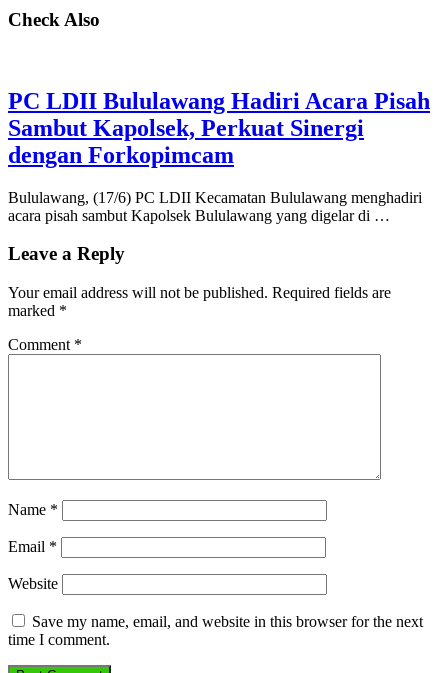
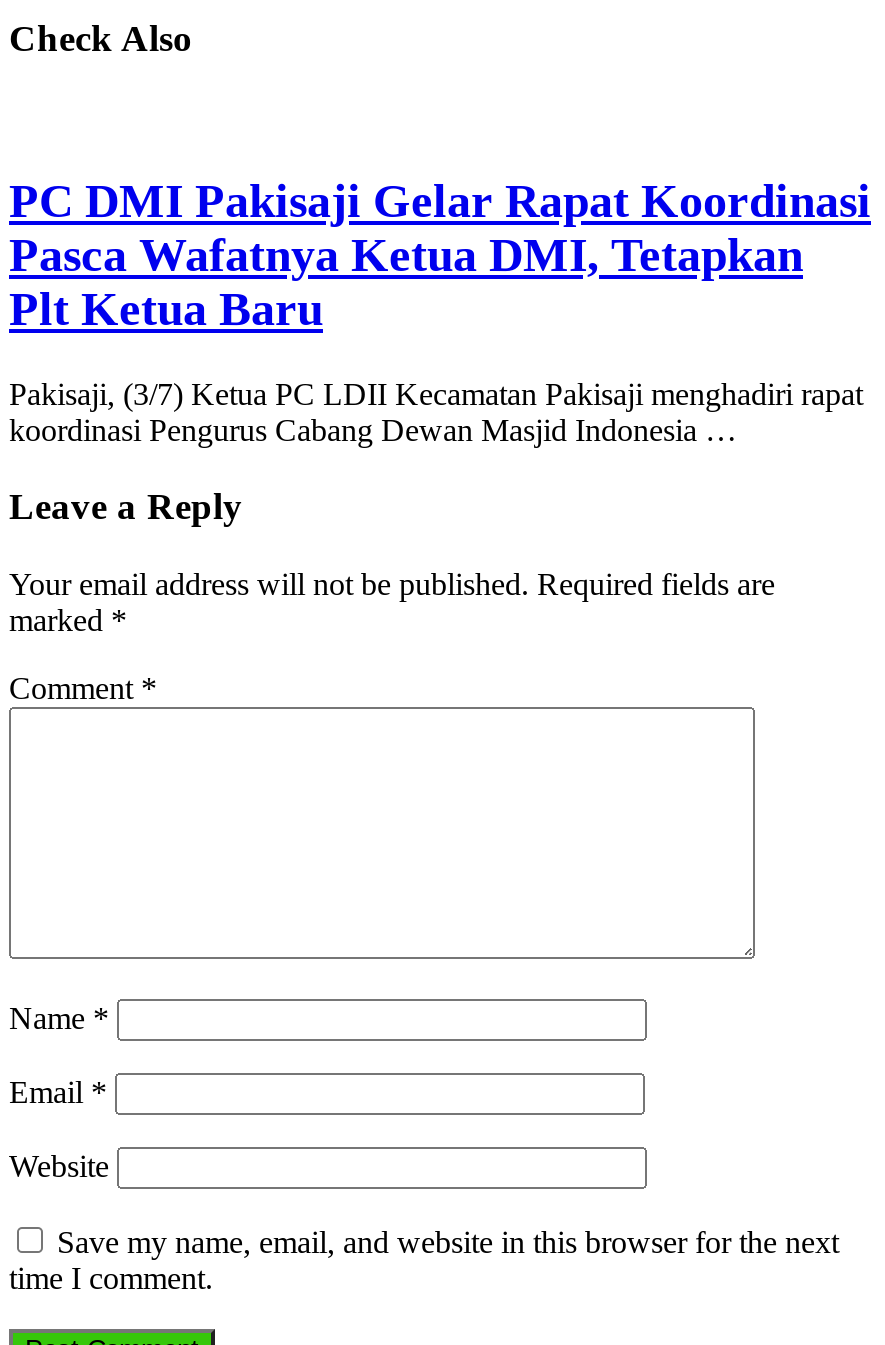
[8,88,430,168] PC LDII Bululawang Hadiri Acara Pisah | Sambut Kapolsek, Perkuat Sinergi | dengan Forkopimcam -> [9,174,871,334] PC DMI Pakisaji Gelar Rapat Koordinasi | Pasca Wafatnya Ketua DMI, Tetapkan | Plt Ketua Baru
[8,189,422,224] Bululawang, (17/6) PC LDII Kecamatan Bululawang menghadiri | acara pisah sambut Kapolsek Bululawang yang digelar di … -> [9,376,863,446] Pakisaji, (3/7) Ketua PC LDII Kecamatan Pakisaji menghadiri rapat | koordinasi Pengurus Cabang Dewan Masjid Indonesia …

